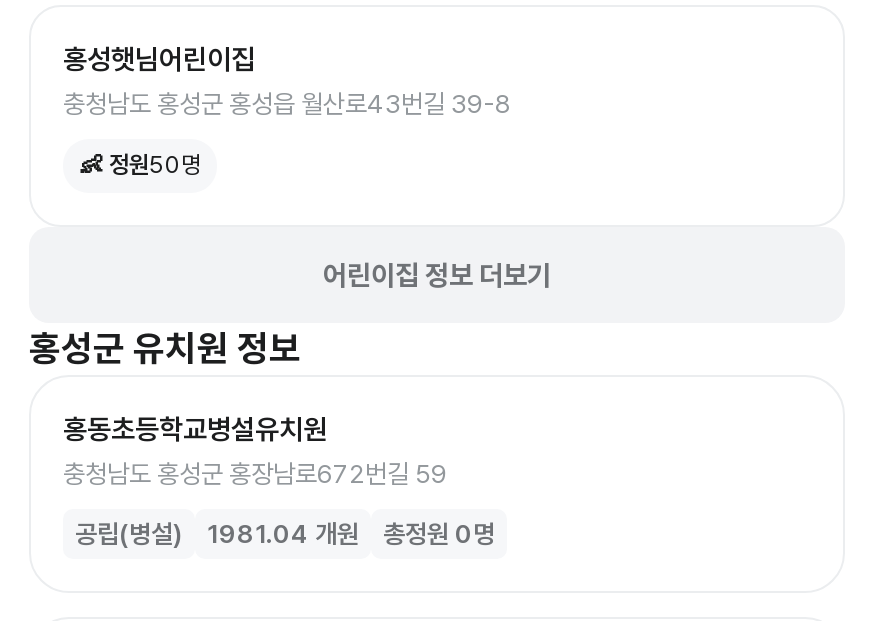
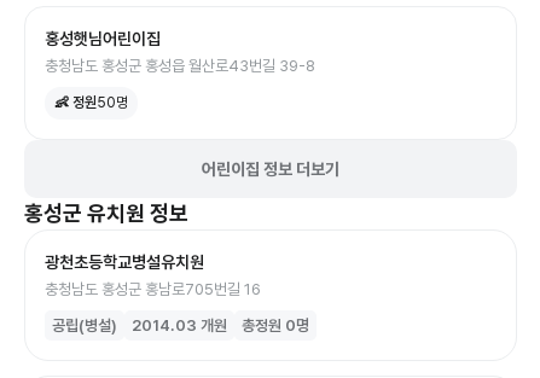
[63,413,447,489] 홍동초등학교병설유치원 | 충청남도 홍성군 홍장남로672번길 59 -> [45,253,261,298] 광천초등학교병설유치원 | 충청남도 홍성군 홍남로705번길 16
[75,519,495,549] 공립(병설) 1981.04 개원 총정원 0명 -> [52,317,309,335] 공립(병설) 2014.03 개원 총정원 0명

